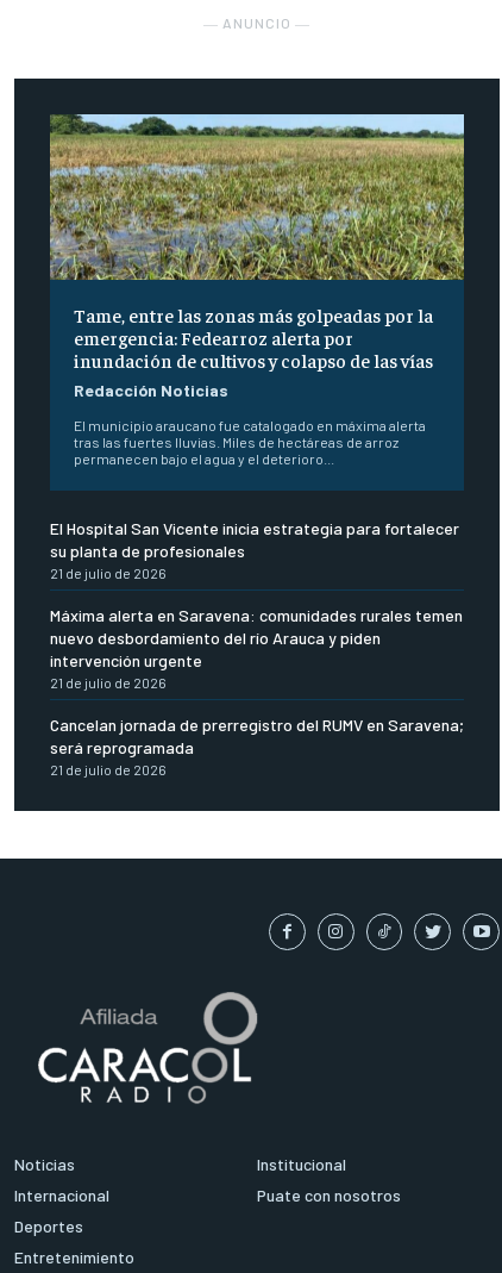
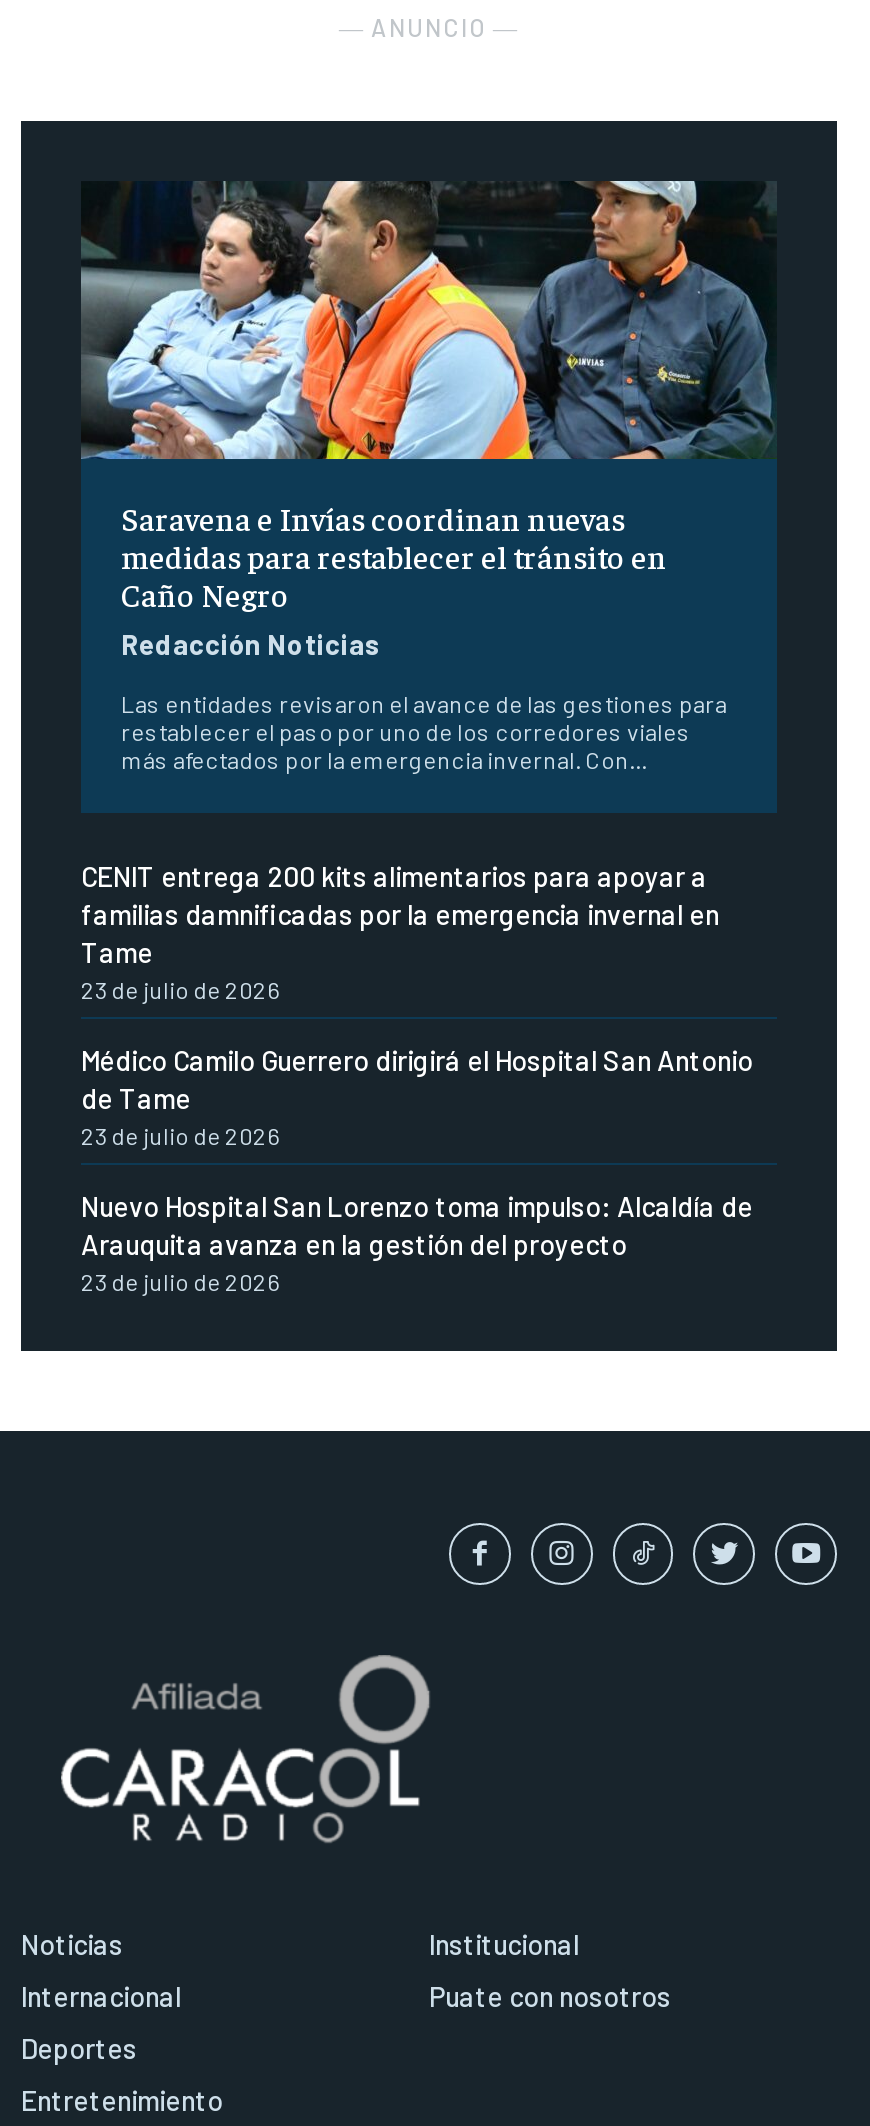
[49,113,465,372] [image] | Tame, entre las zonas más golpeadas por la | emergencia: Fedearroz alerta por | inundación de cultivos y colapso de las vías -> [81,181,777,613] [image] | Saravena e Invías coordinan nuevas | medidas para restablecer el tránsito en | Caño Negro
[74,417,426,467] El municipio araucano fue catalogado en máxima alerta | tras las fuertes lluvias. Miles de hectáreas de arroz | permanecen bajo el agua y el deterioro... -> [121,689,727,773] Las entidades revisaron el avance de las gestiones para | restablecer el paso por uno de los corredores viales | más afectados por la emergencia invernal. Con...
[50,518,459,581] El Hospital San Vicente inicia estrategia para fortalecer | su planta de profesionales | 21 de julio de 2026 -> [81,859,719,1003] CENIT entrega 200 kits alimentarios para apoyar a | familias damnificadas por la emergencia invernal en | Tame | 23 de julio de 2026
[50,605,463,691] Máxima alerta en Saravena: comunidades rurales temen | nuevo desbordamiento del río Arauca y piden | intervención urgente | 21 de julio de 2026 -> [81,1043,753,1149] Médico Camilo Guerrero dirigirá el Hospital San Antonio | de Tame | 23 de julio de 2026
[50,715,464,778] Cancelan jornada de prerregistro del RUMV en Saravena; | será reprogramada | 21 de julio de 2026 -> [81,1189,753,1295] Nuevo Hospital San Lorenzo toma impulso: Alcaldía de | Arauquita avanza en la gestión del proyecto | 23 de julio de 2026

